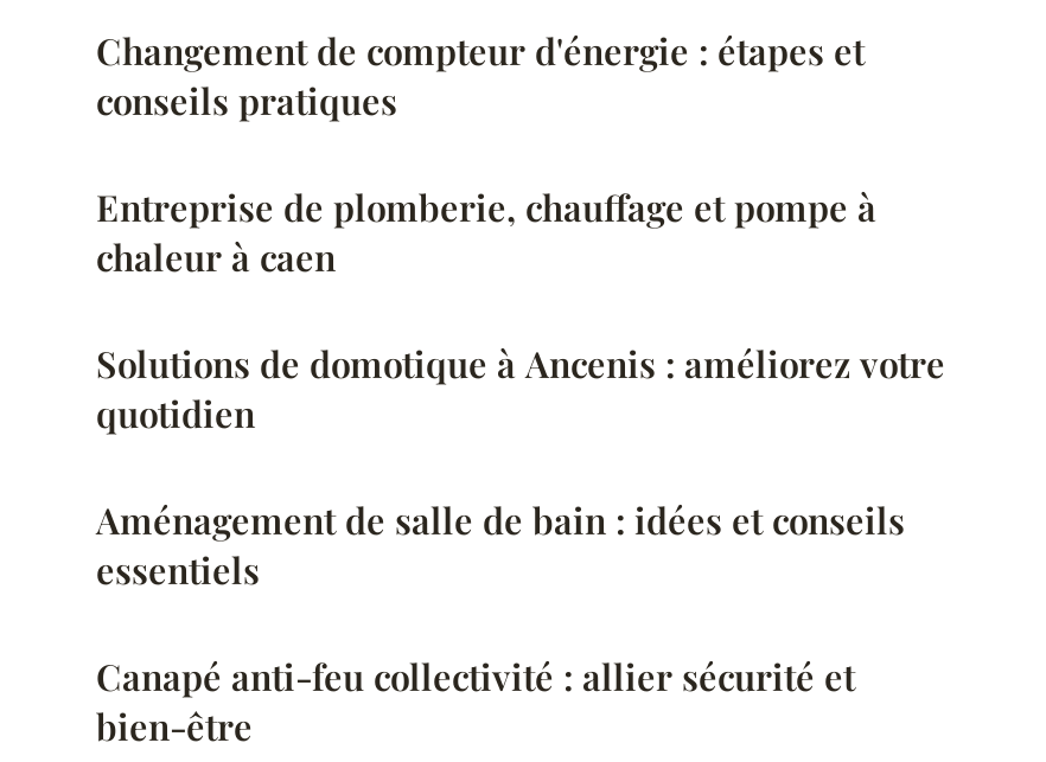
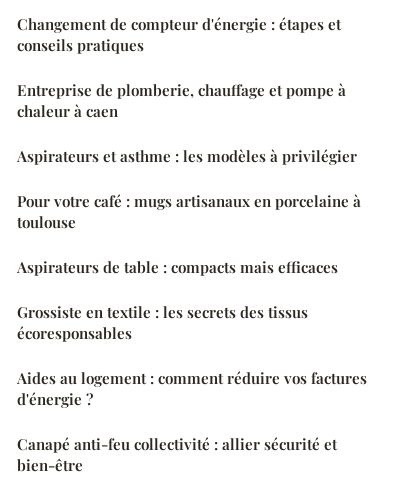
[96,341,945,594] Solutions de domotique à Ancenis : améliorez votre | quotidien | Aménagement de salle de bain : idées et conseils | essentiels -> [17,146,367,409] Aspirateurs et asthme : les modèles à privilégier | Pour votre café : mugs artisanaux en porcelaine à | toulouse | Aspirateurs de table : compacts mais efficaces | Grossiste en textile : les secrets des tissus | écoresponsables | Aides au logement : comment réduire vos factures | d'énergie ?

